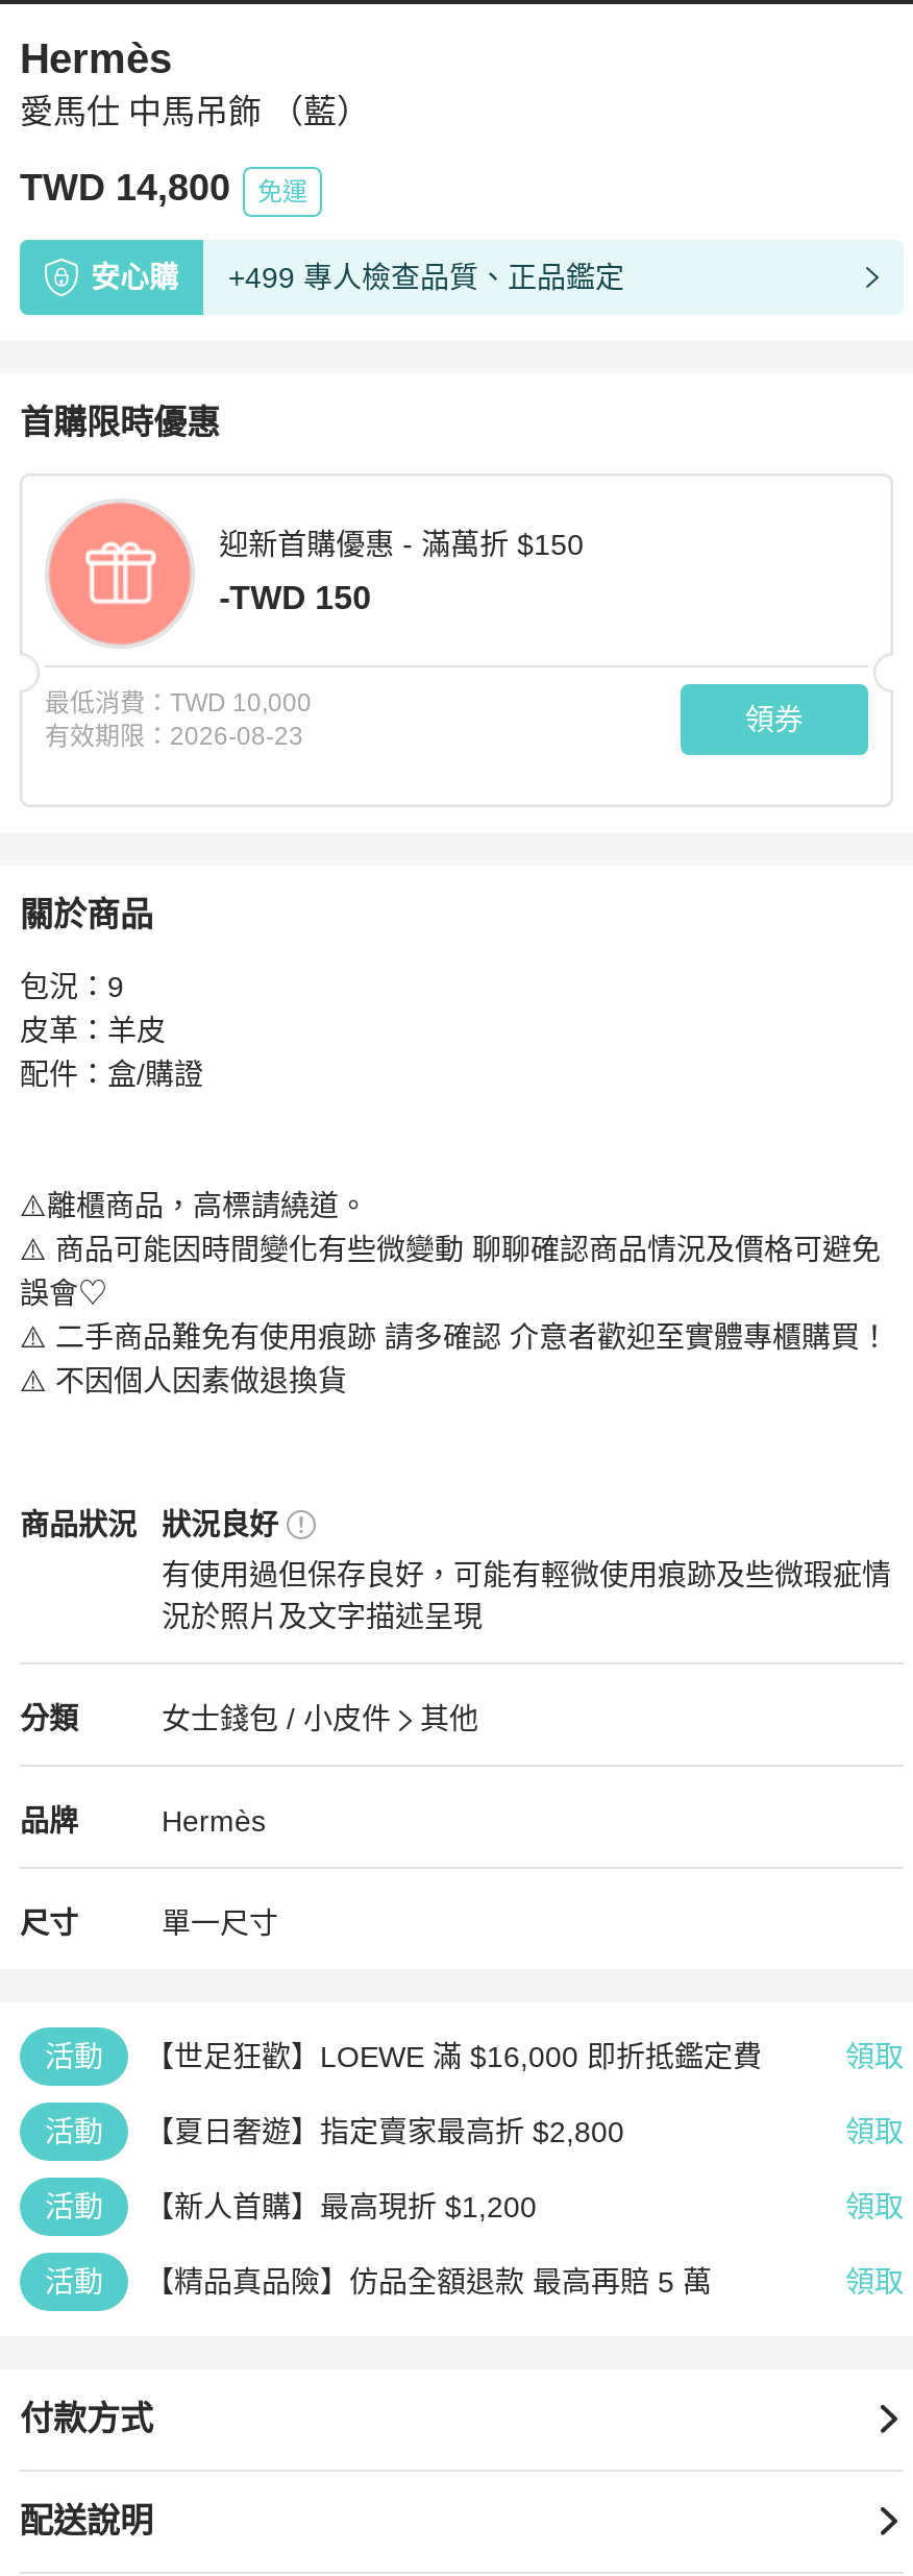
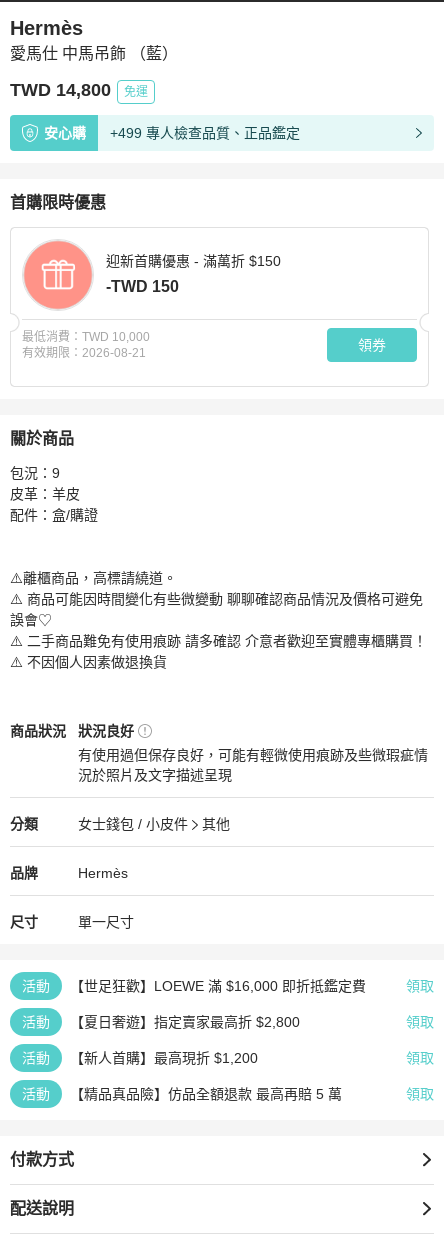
[45,721,303,750] 有效期限：2026-08-23 -> [22,346,146,360] 有效期限：2026-08-21

